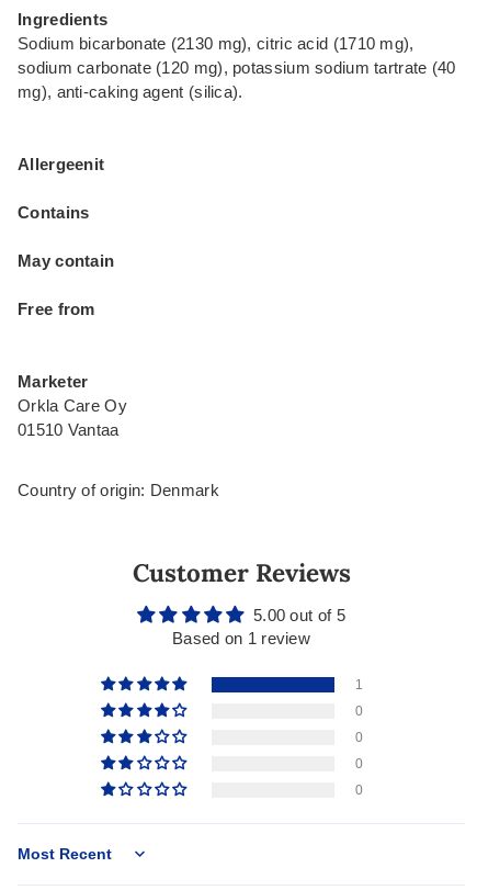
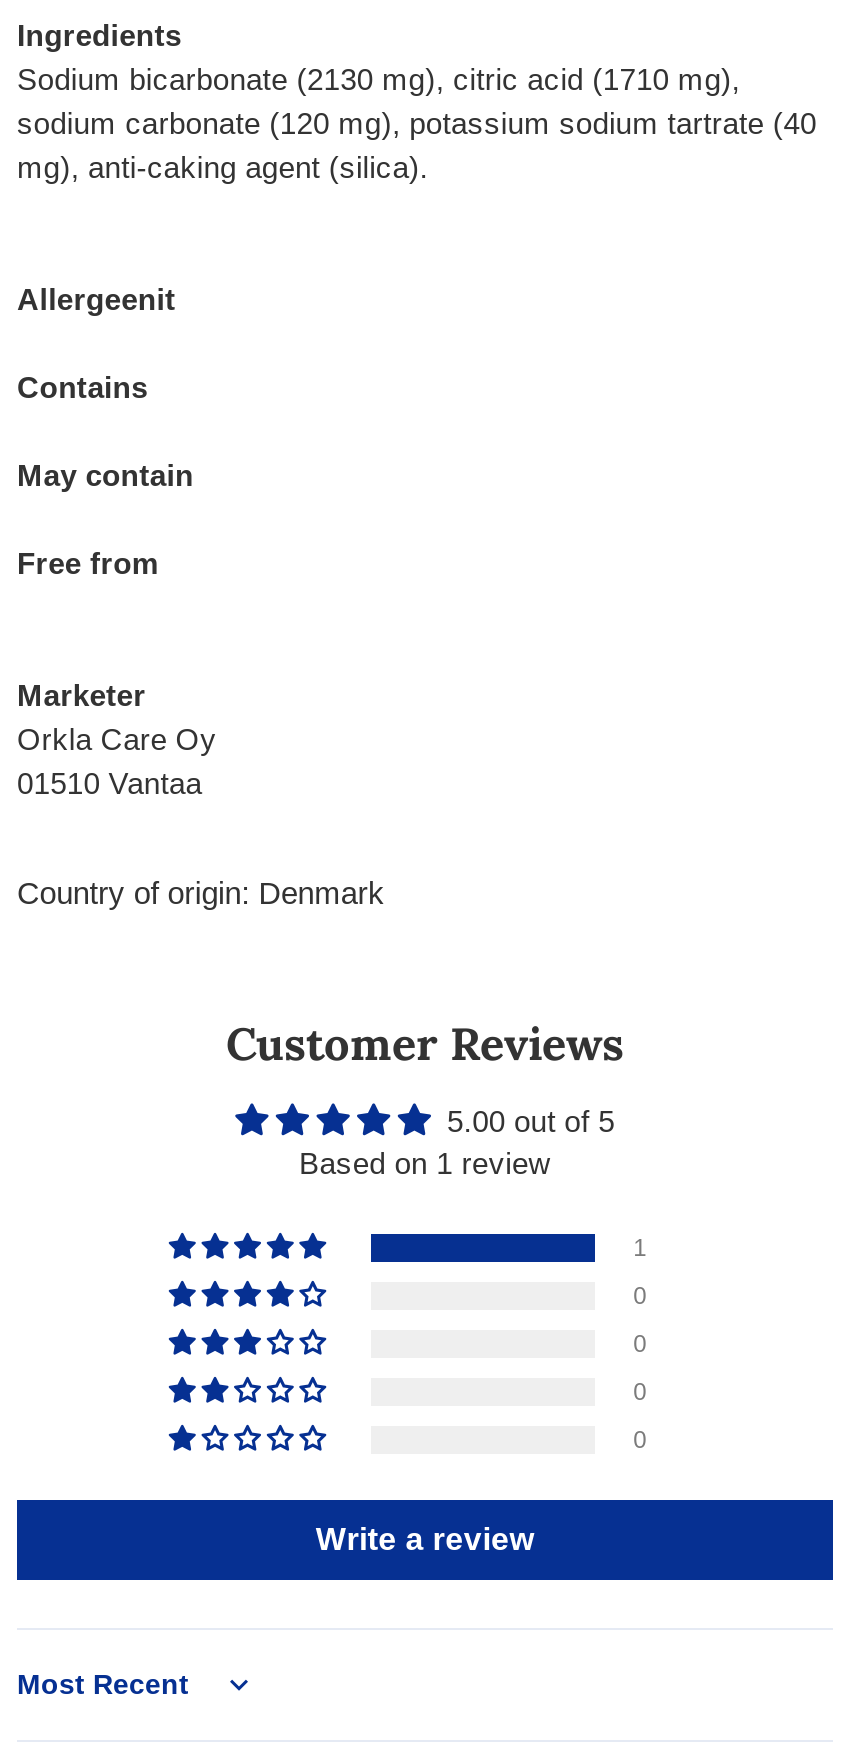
none -> [316,1521,534,1555] Write a review

